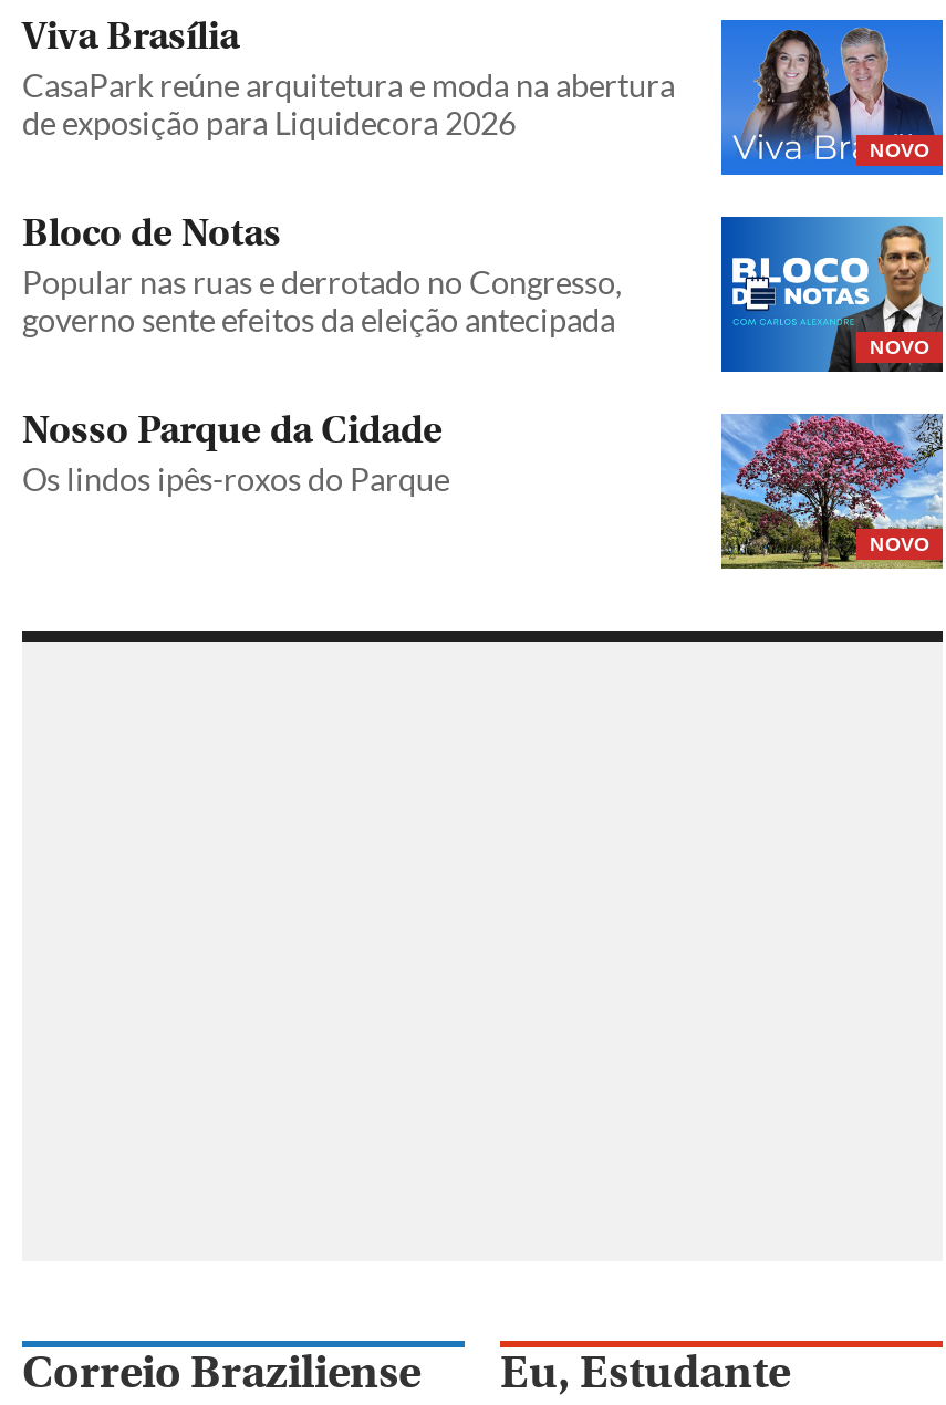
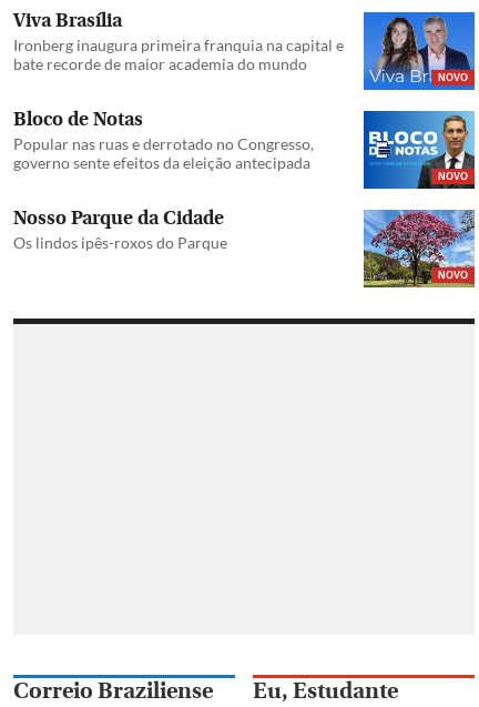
[22,66,675,142] CasaPark reúne arquitetura e moda na abertura | de exposição para Liquidecora 2026 -> [13,36,344,73] Ironberg inaugura primeira franquia na capital e | bate recorde de maior academia do mundo

